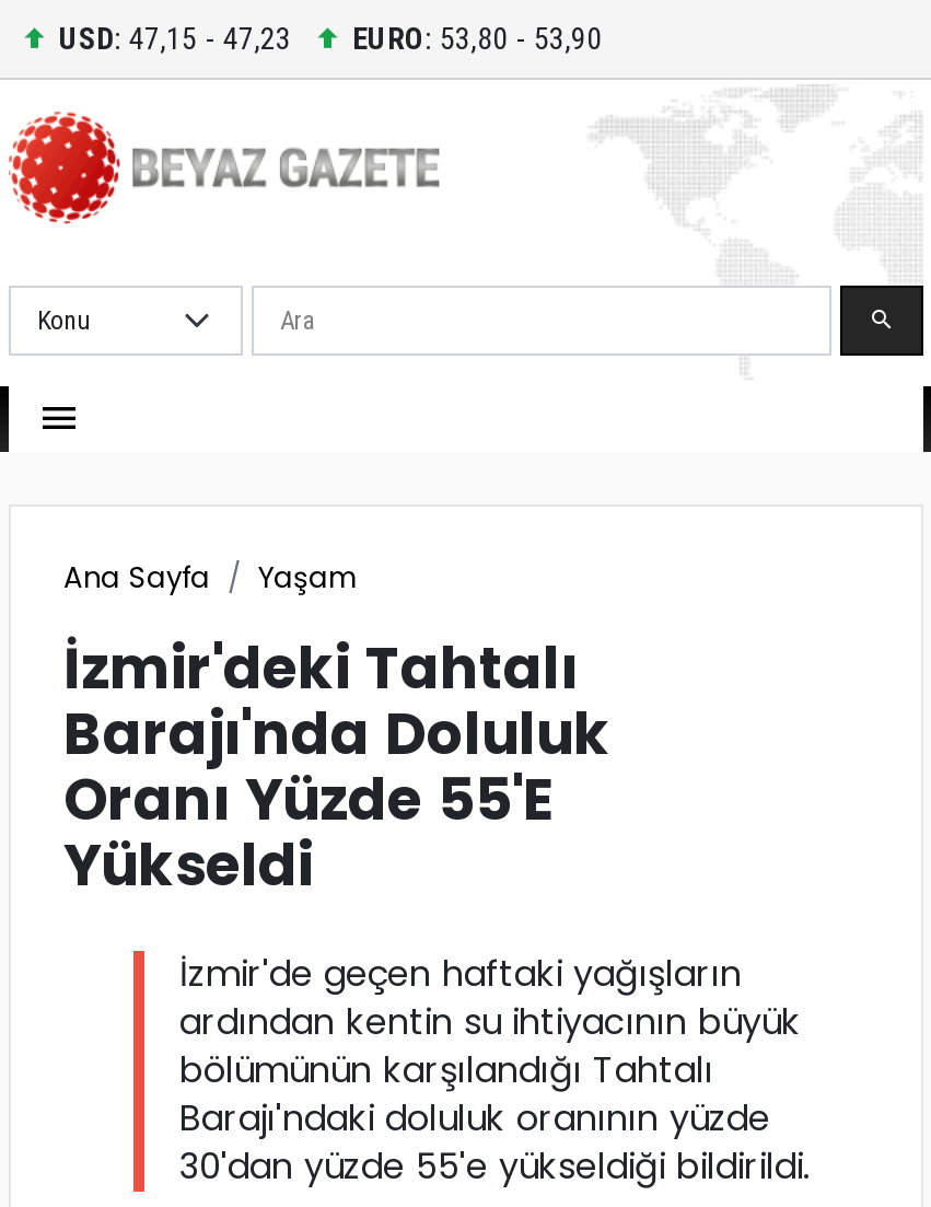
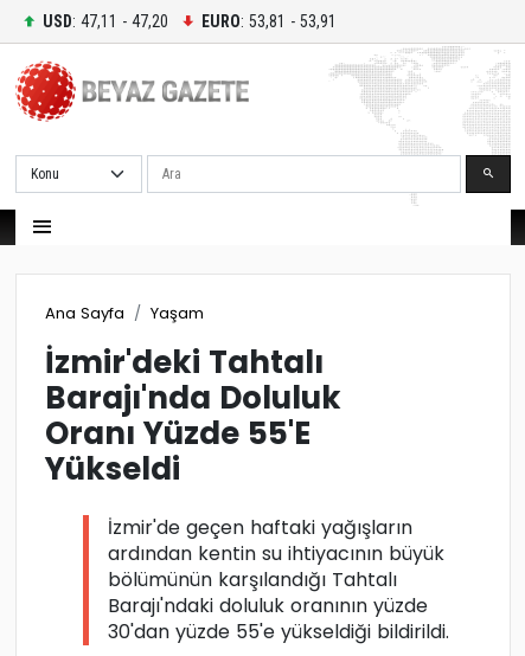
[59,20,291,55] USD: 47,15 - 47,23 -> [43,11,168,30] USD: 47,11 - 47,20
[352,20,602,55] EURO: 53,80 - 53,90 -> [201,11,337,30] EURO: 53,81 - 53,91

